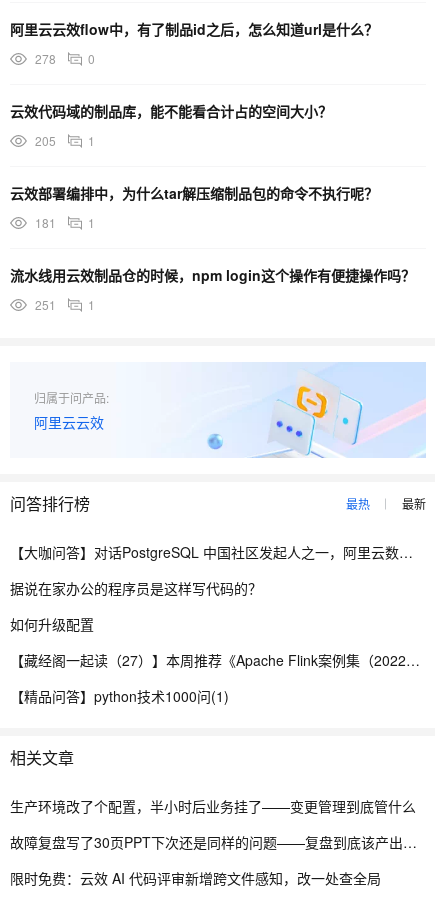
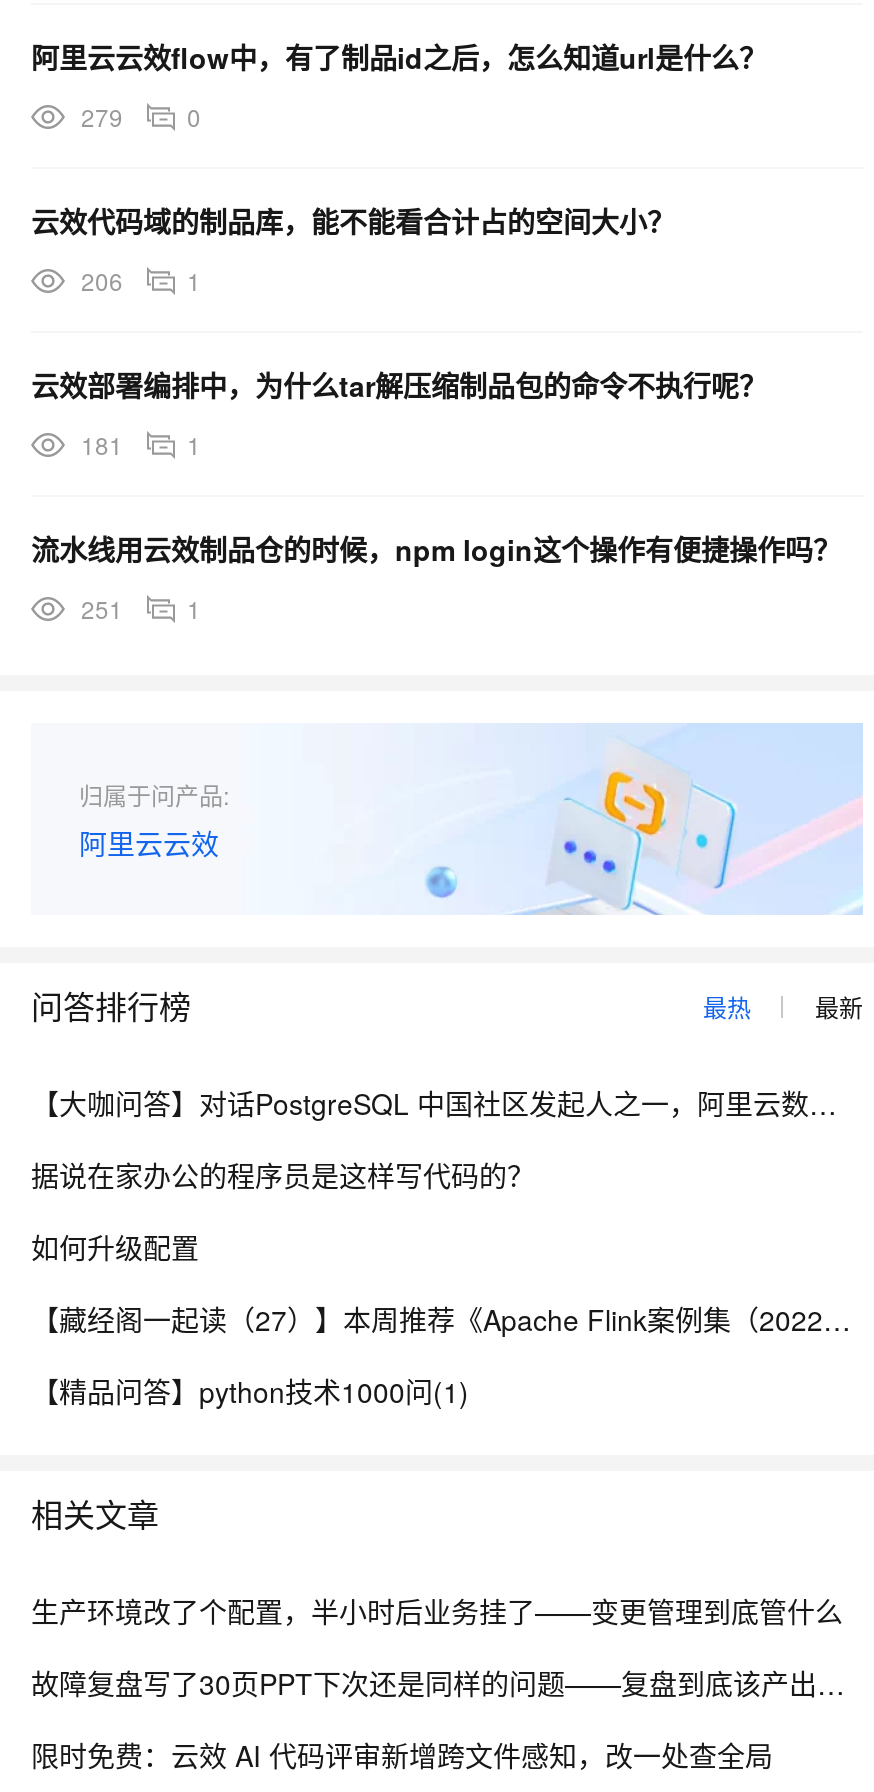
[35,50,95,67] 278 0 -> [81,99,201,133] 279 0
[35,132,95,149] 205 1 -> [81,263,201,297] 206 1

